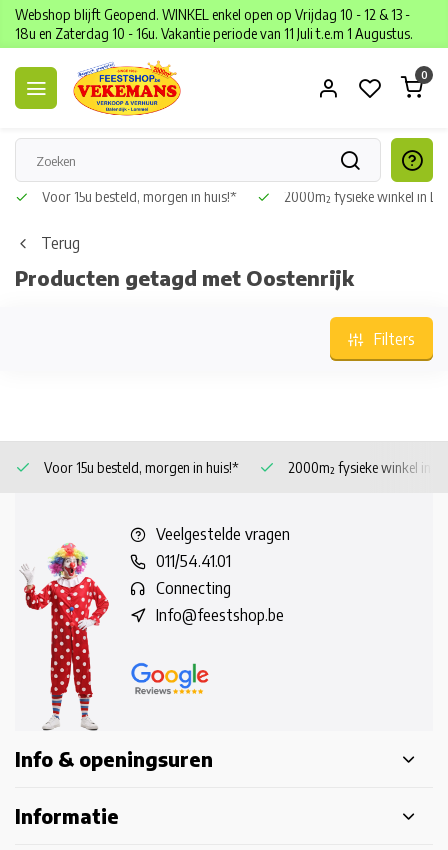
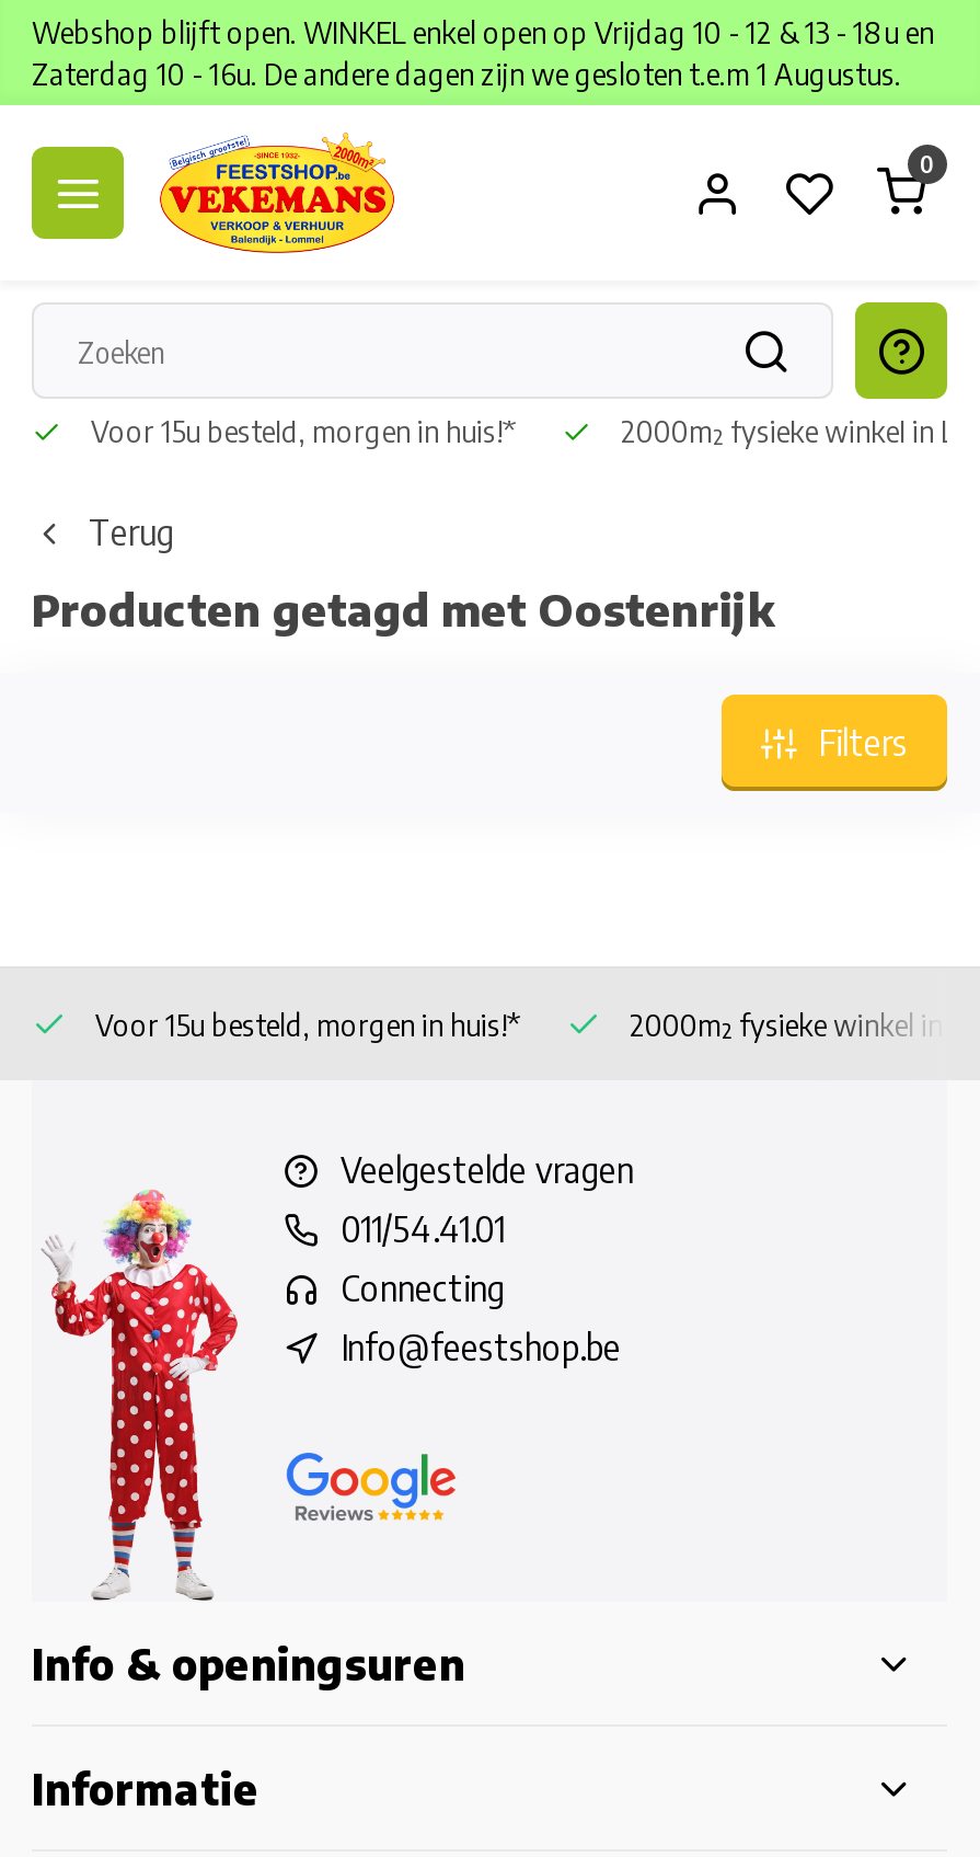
[15,6,413,42] Webshop blijft Geopend. WINKEL enkel open op Vrijdag 10 - 12 & 13 - | 18u en Zaterdag 10 - 16u. Vakantie periode van 11 Juli t.e.m 1 Augustus. -> [32,13,934,92] Webshop blijft open. WINKEL enkel open op Vrijdag 10 - 12 & 13 - 18u en | Zaterdag 10 - 16u. De andere dagen zijn we gesloten t.e.m 1 Augustus.

